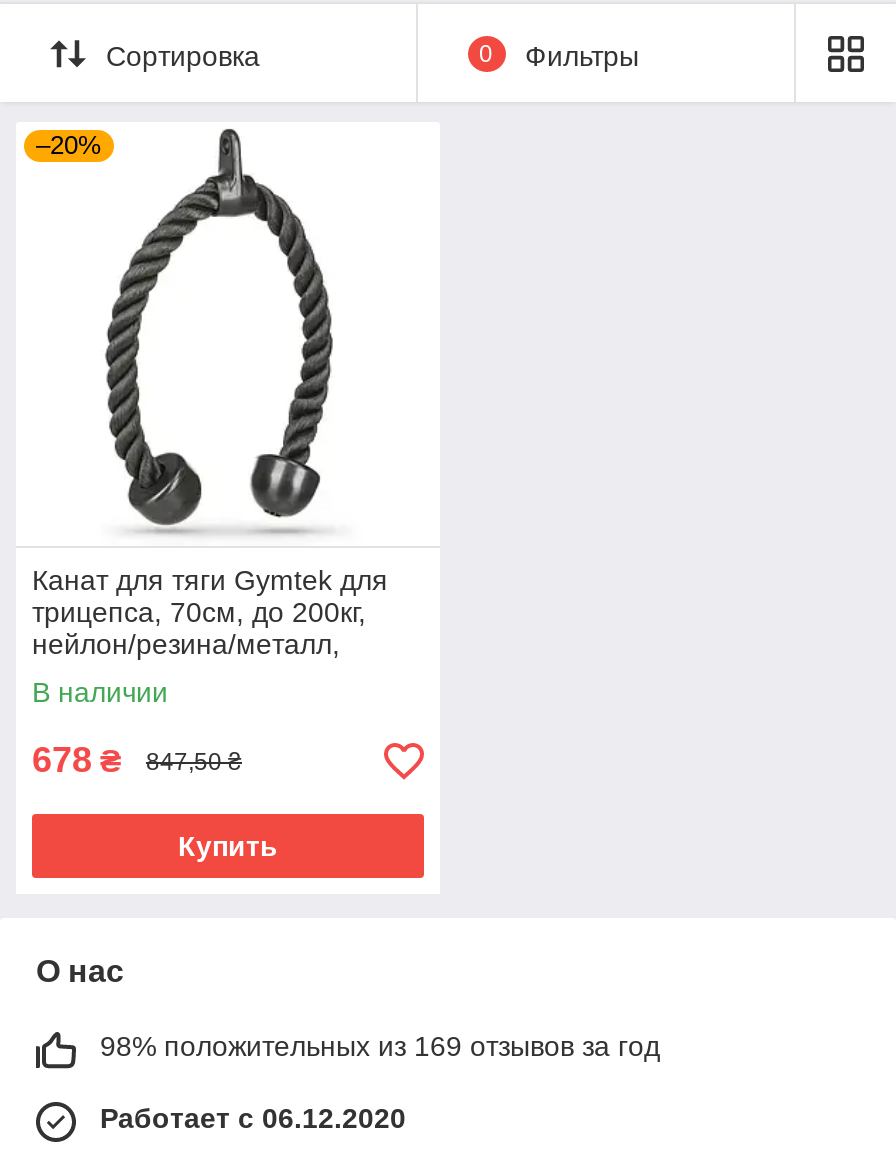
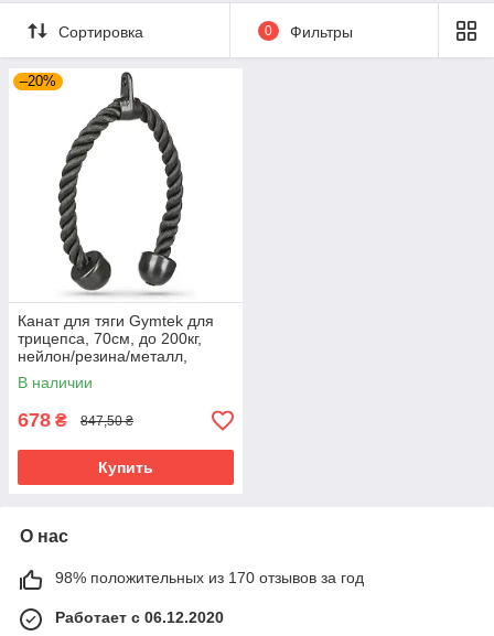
[100,1030,660,1062] 98% положительных из 169 отзывов за год -> [55,569,364,586] 98% положительных из 170 отзывов за год

